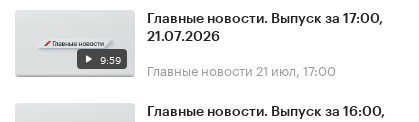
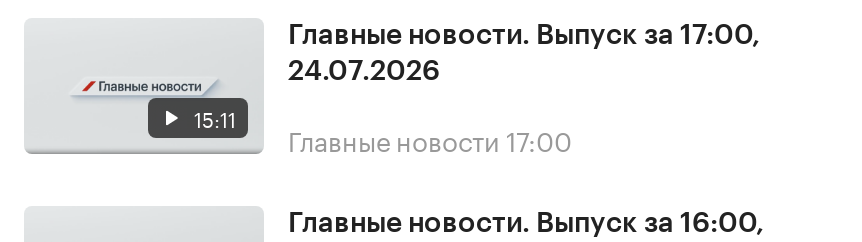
[147,30,220,44] 21.07.2026 -> [288,57,440,85] 24.07.2026
[97,51,121,67] 9:59 -> [188,101,236,133] 15:11
[147,59,336,79] Главные новости 21 июл, 17:00 -> [288,117,572,157] Главные новости 17:00

